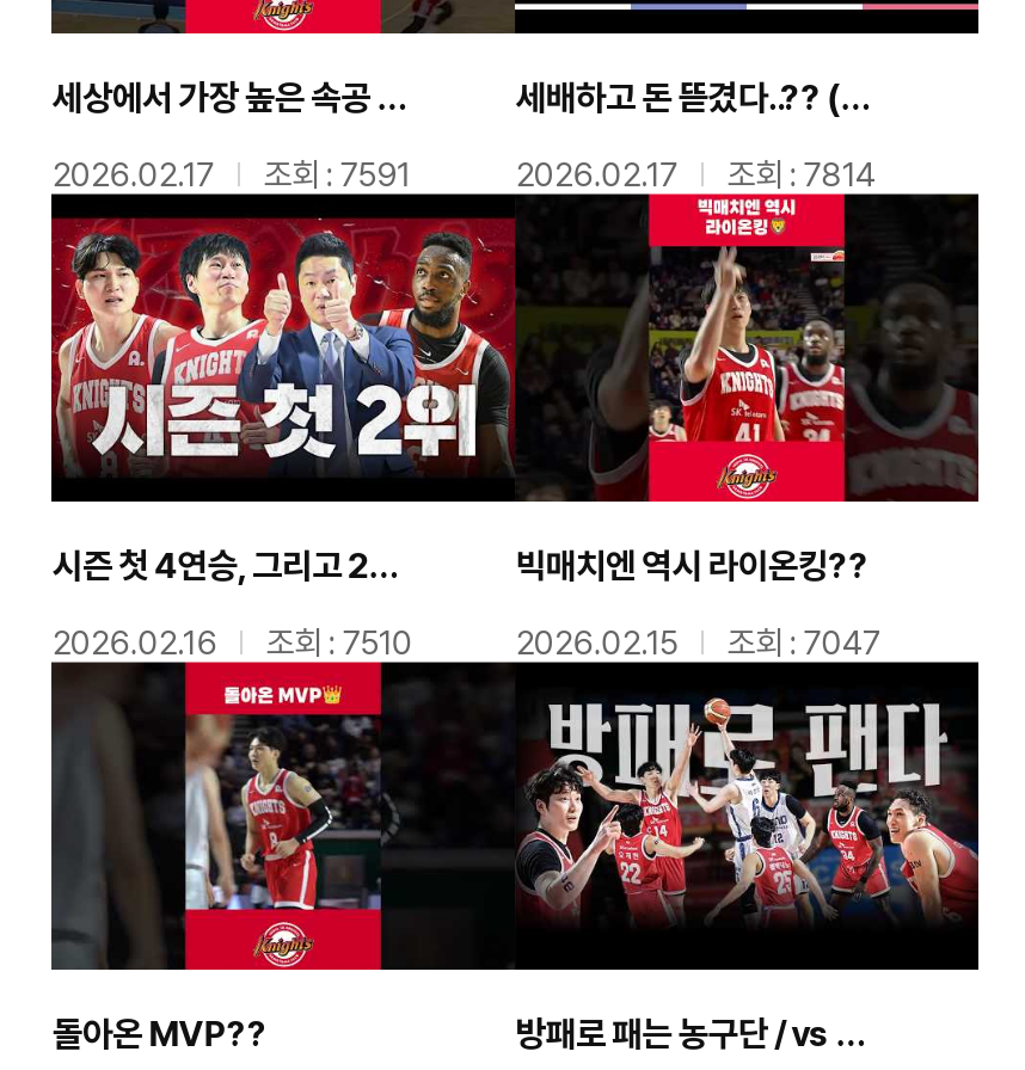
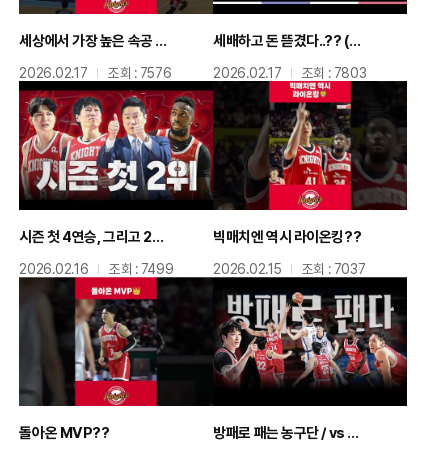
[52,155,410,193] 2026.02.17 조회 : 7591 -> [19,65,171,81] 2026.02.17 조회 : 7576
[516,155,876,193] 2026.02.17 조회 : 7814 -> [213,65,366,81] 2026.02.17 조회 : 7803
[52,623,413,661] 2026.02.16 조회 : 7510 -> [19,261,173,277] 2026.02.16 조회 : 7499
[516,623,881,661] 2026.02.15 조회 : 7047 -> [213,261,365,277] 2026.02.15 조회 : 7037

